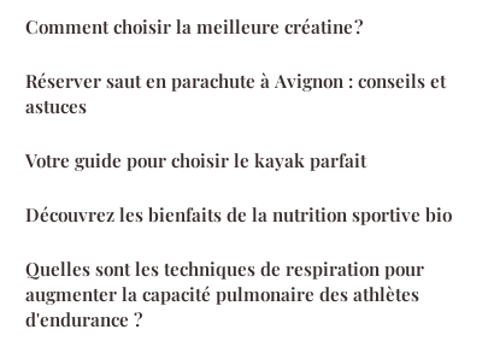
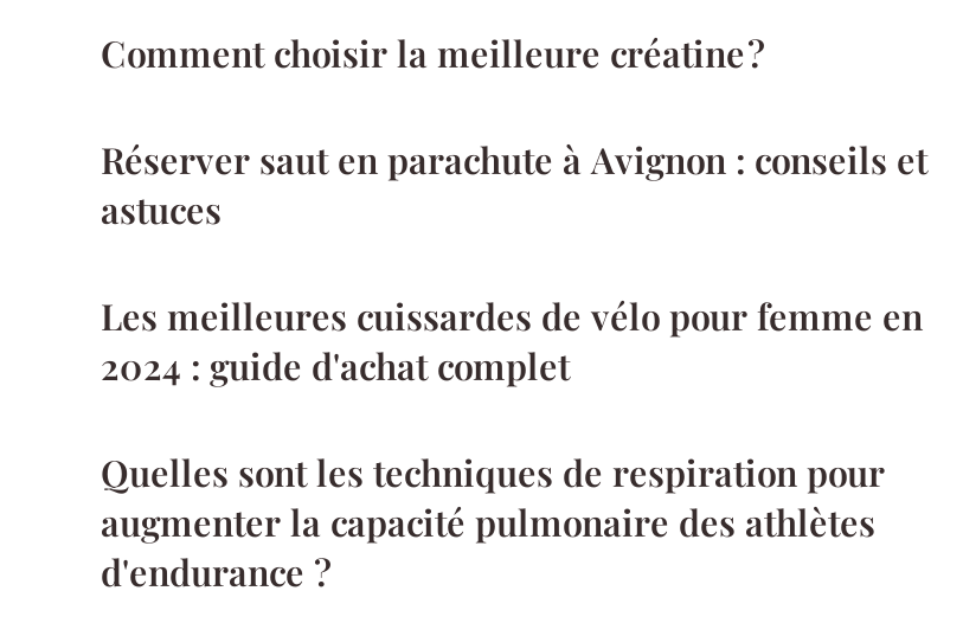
[25,148,452,227] Votre guide pour choisir le kayak parfait | Découvrez les bienfaits de la nutrition sportive bio -> [101,293,923,390] Les meilleures cuissardes de vélo pour femme en | 2024 : guide d'achat complet

